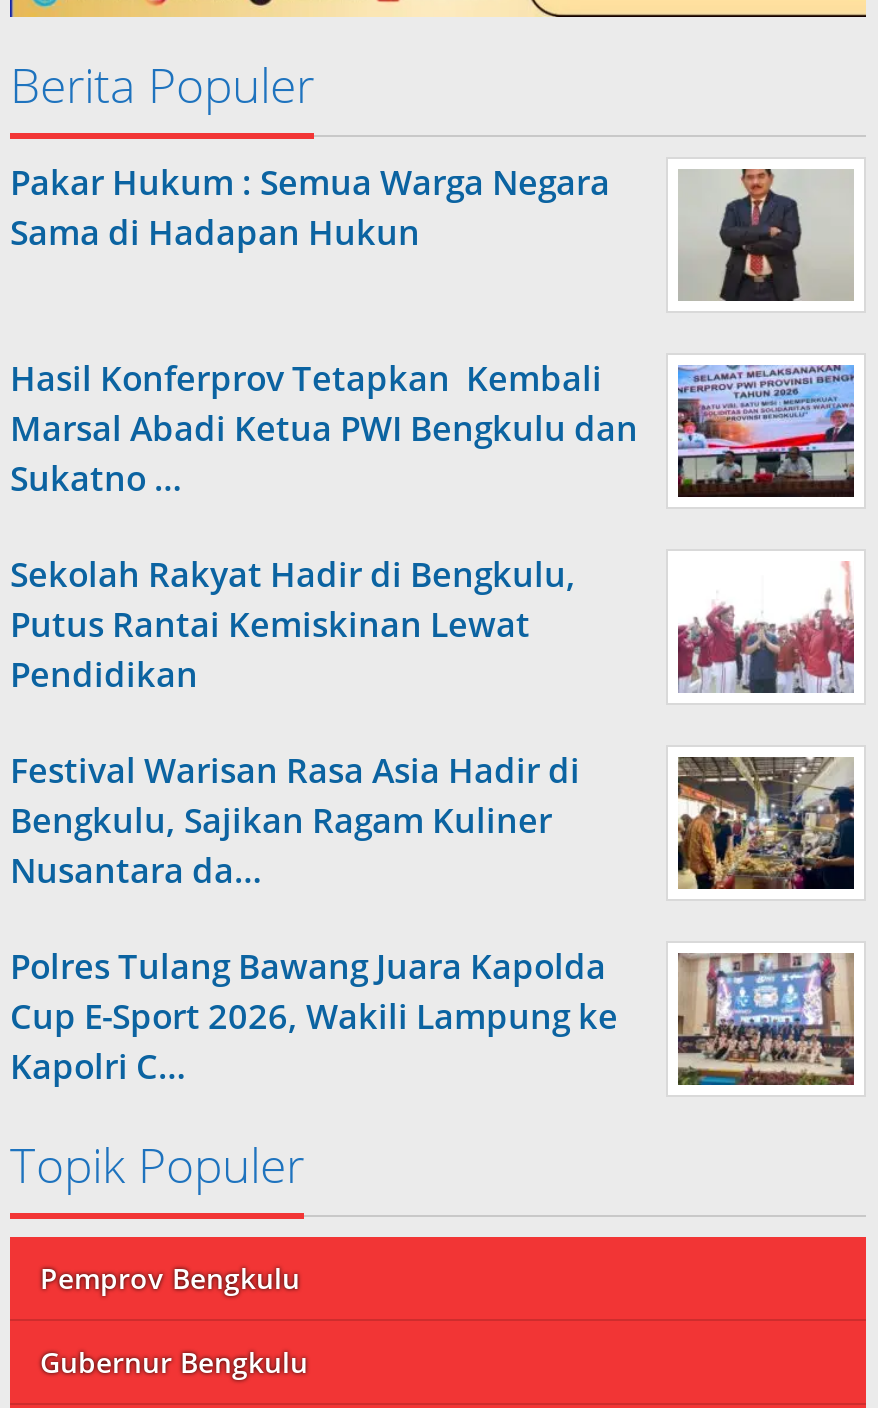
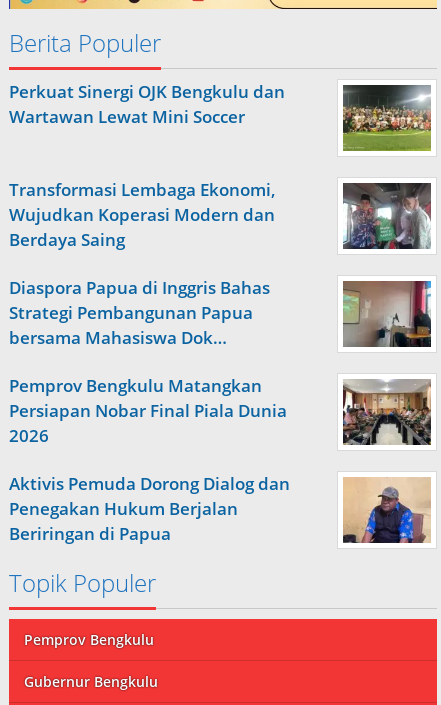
[10,159,610,255] Pakar Hukum : Semua Warga Negara | Sama di Hadapan Hukun -> [9,80,285,128] Perkuat Sinergi OJK Bengkulu dan | Wartawan Lewat Mini Soccer
[680,168,852,304] [image] -> [343,84,431,152] [image]
[10,355,638,501] Hasil Konferprov Tetapkan Kembali | Marsal Abadi Ketua PWI Bengkulu dan | Sukatno … -> [9,178,276,251] Transformasi Lembaga Ekonomi, | Wujudkan Koperasi Modern dan | Berdaya Saing
[676,364,856,500] [image] -> [342,182,432,250] [image]
[10,551,576,697] Sekolah Rakyat Hadir di Bengkulu, | Putus Rantai Kemiskinan Lewat | Pendidikan -> [9,276,270,349] Diaspora Papua di Inggris Bahas | Strategi Pembangunan Papua | bersama Mahasiswa Dok…
[676,560,856,694] [image] -> [342,280,432,348] [image]
[10,747,580,893] Festival Warisan Rasa Asia Hadir di | Bengkulu, Sajikan Ragam Kuliner | Nusantara da… -> [9,374,287,447] Pemprov Bengkulu Matangkan | Persiapan Nobar Final Piala Dunia | 2026
[676,754,856,892] [image] -> [342,378,432,446] [image]
[10,943,618,1089] Polres Tulang Bawang Juara Kapolda | Cup E-Sport 2026, Wakili Lampung ke | Kapolri C… -> [9,472,290,545] Aktivis Pemuda Dorong Dialog dan | Penegakan Hukum Berjalan | Beriringan di Papua
[676,952,856,1088] [image] -> [342,477,431,544] [image]

